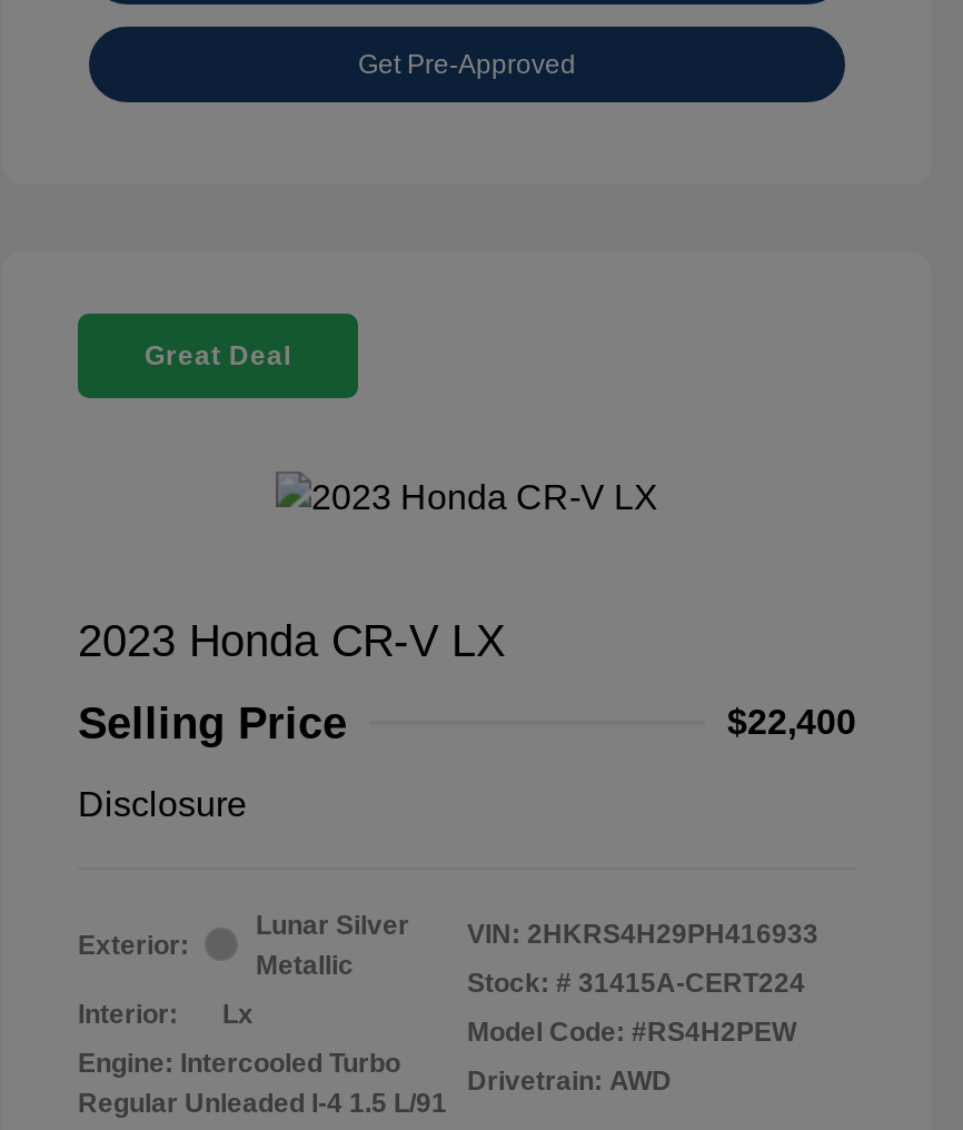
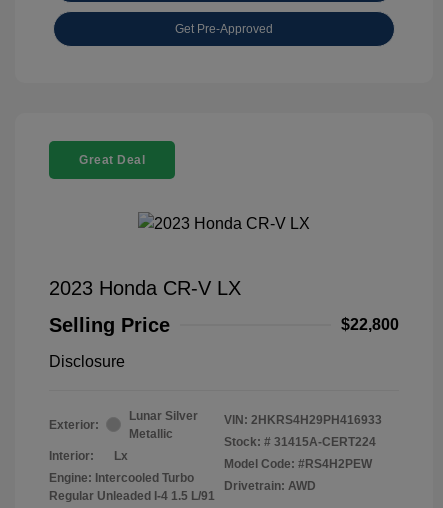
[727,702,856,740] $22,400 -> [341,316,399,333] $22,800

